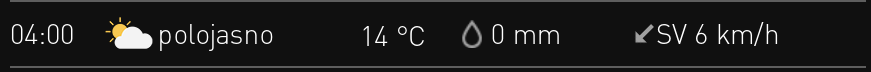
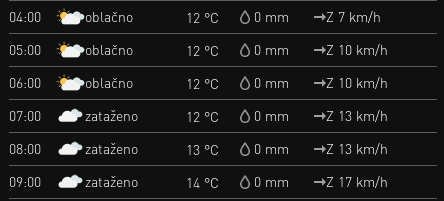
[158,14,274,50] polojasno -> [9,7,388,190] oblačno | 12 °C | 0 mm | Z 7 km/h | 05:00 | oblačno | 12 °C | 0 mm | Z 10 km/h | 06:00 | oblačno | 12 °C | 0 mm | Z 10 km/h | 07:00 | zataženo | 12 °C | 0 mm | Z 13 km/h | 08:00 | zataženo | 13 °C | 0 mm | Z 13 km/h | 09:00 | zataženo
[656,15,780,51] SV 6 km/h -> [326,172,388,190] Z 17 km/h

